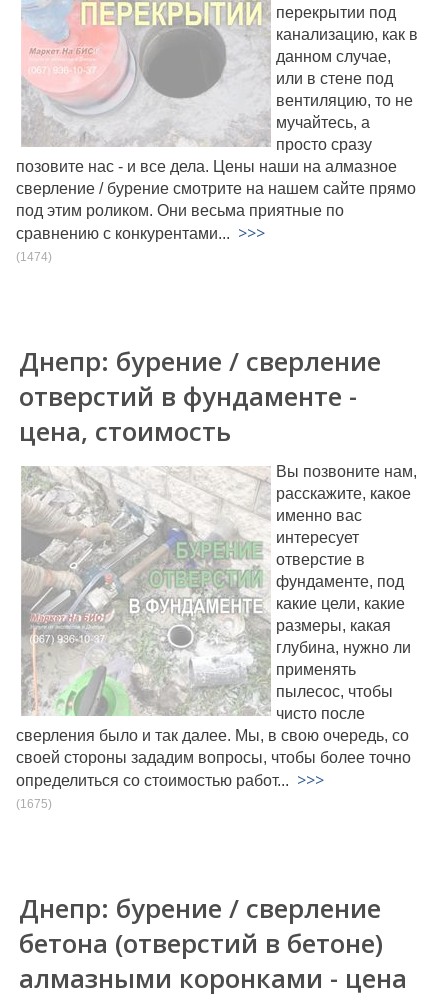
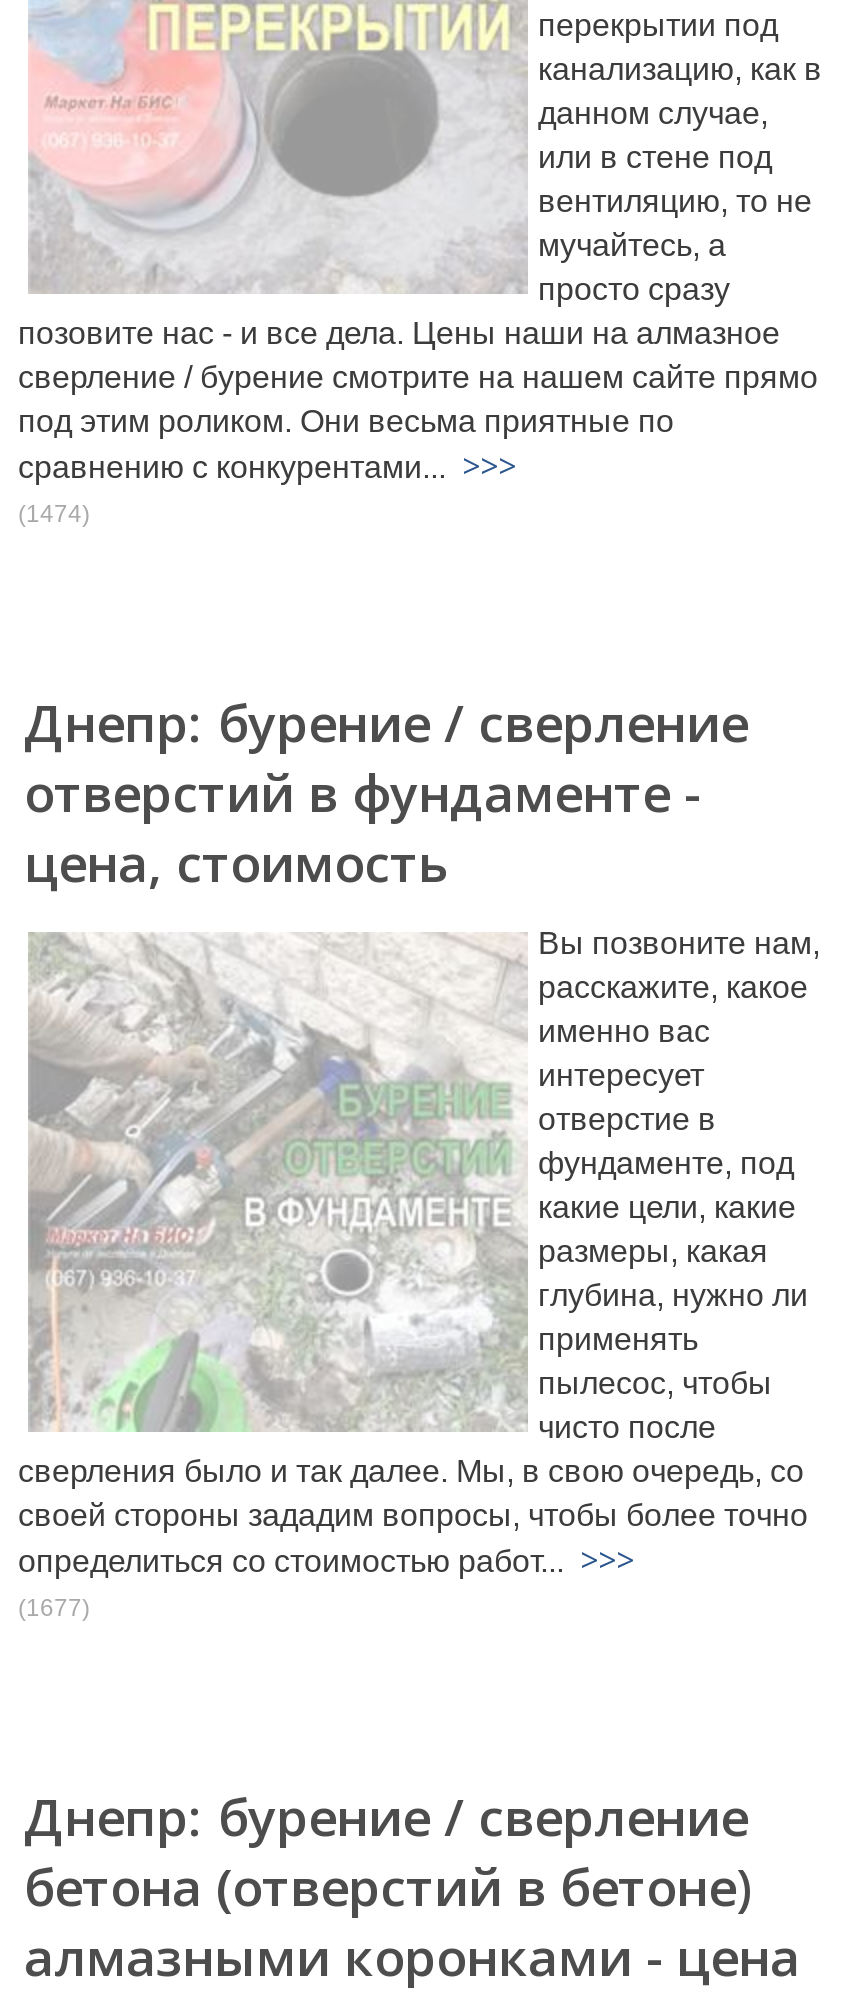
[16,797,52,811] (1675) -> [18,1594,90,1622] (1677)

